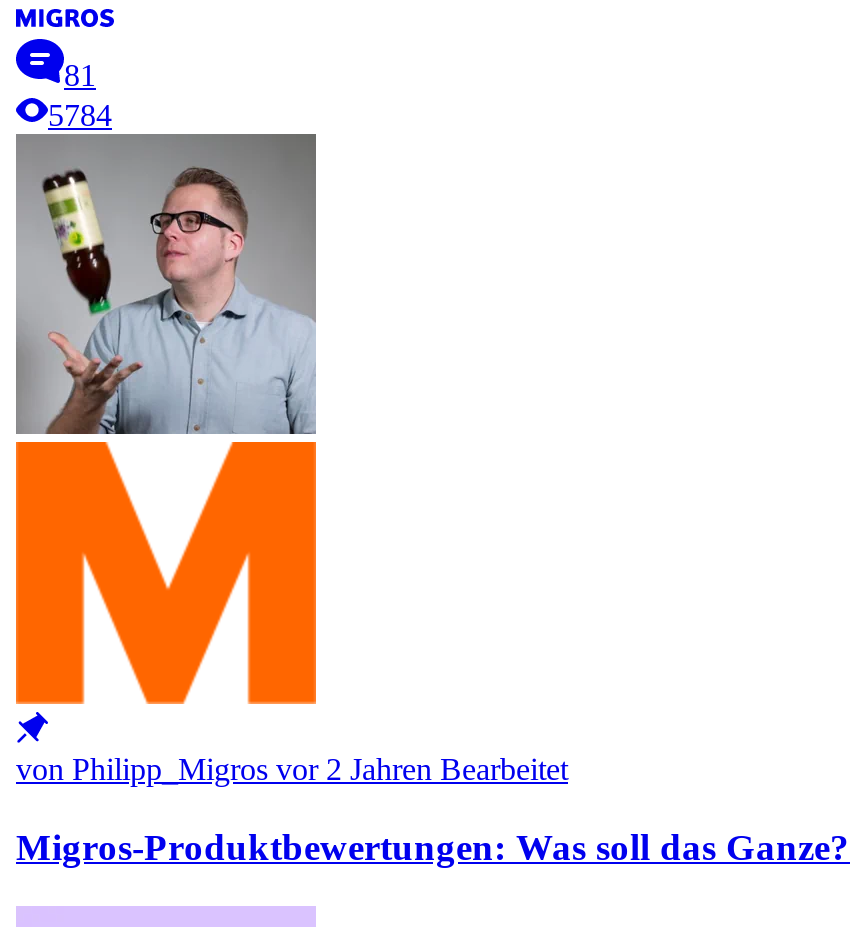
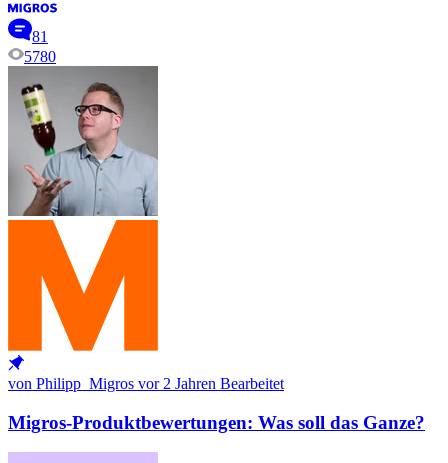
[48,98,112,132] 5784 -> [24,48,56,65] 5780

